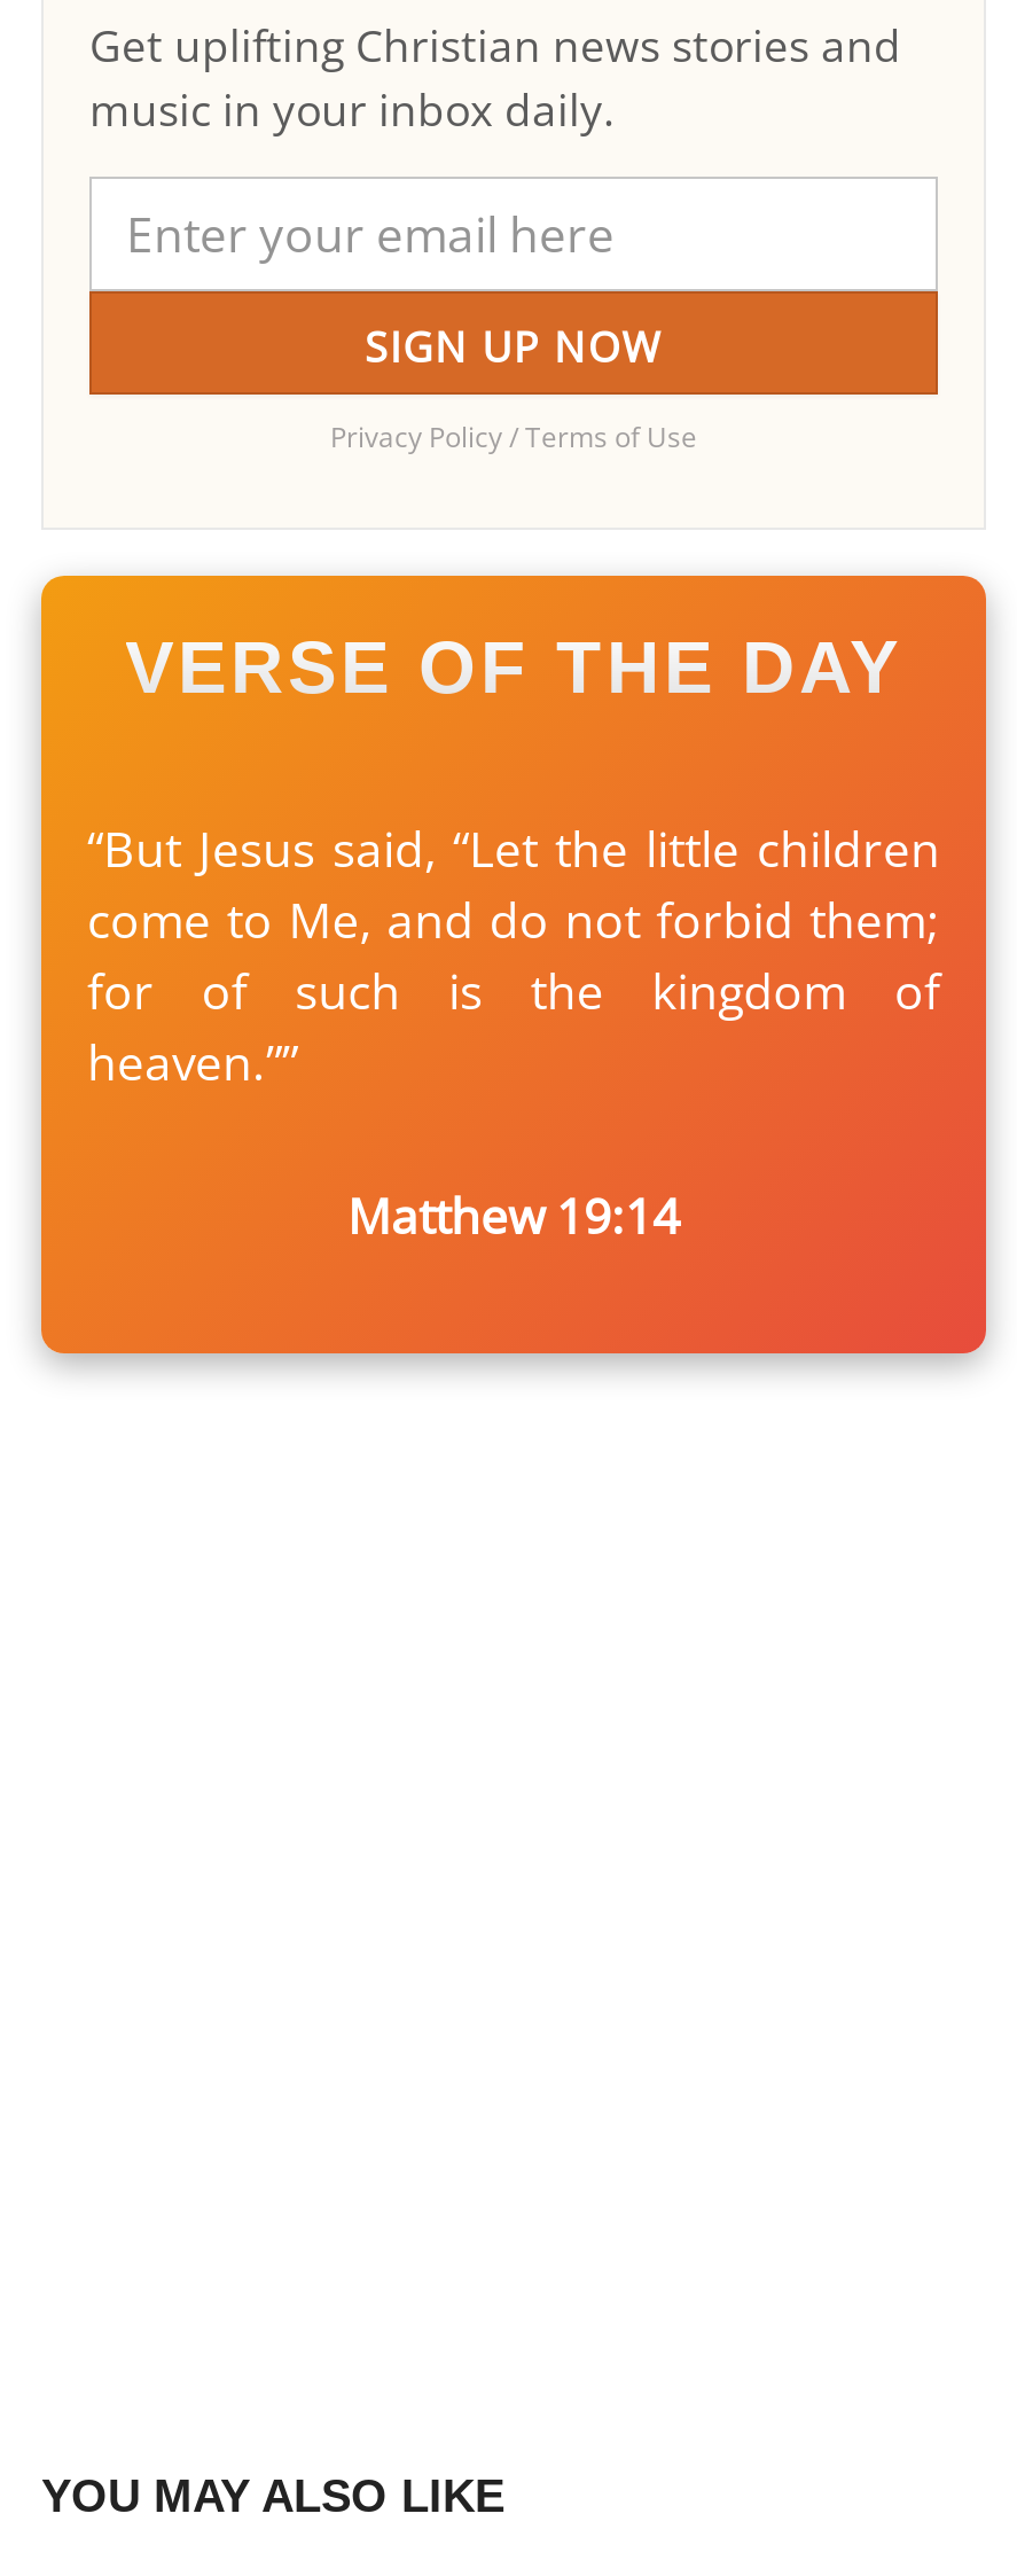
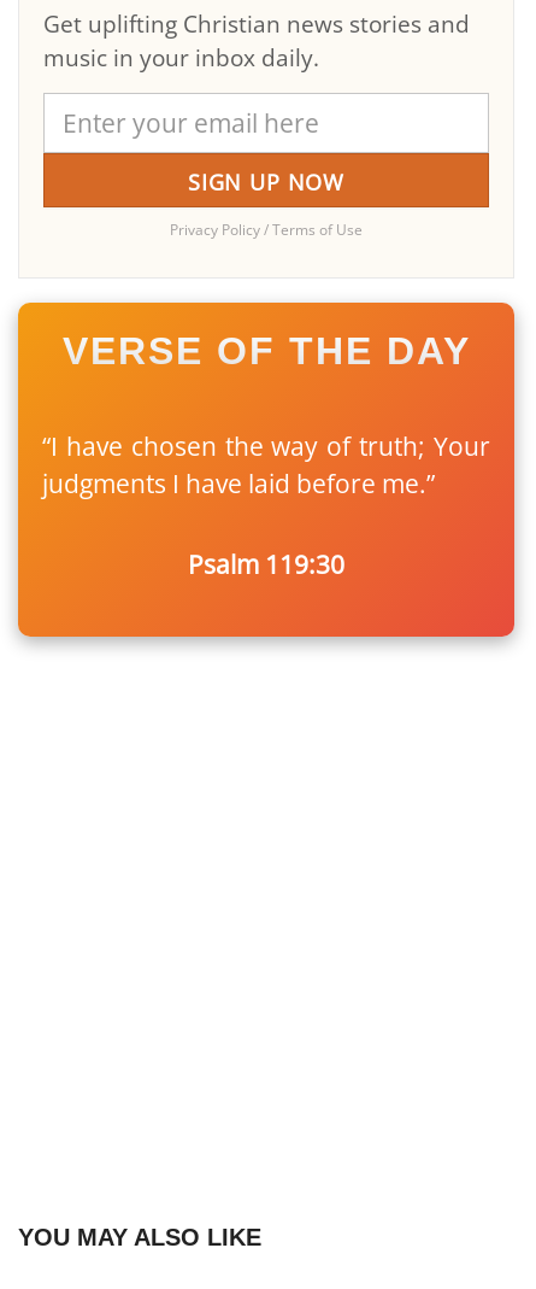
[87,816,940,1094] “But Jesus said, “Let the little children | come to Me, and do not forbid them; | for of such is the kingdom of | heaven.”” -> [42,430,490,501] “I have chosen the way of truth; Your | judgments I have laid before me.”
[347,1183,680,1247] Matthew 19:14 -> [188,548,344,582] Psalm 119:30

